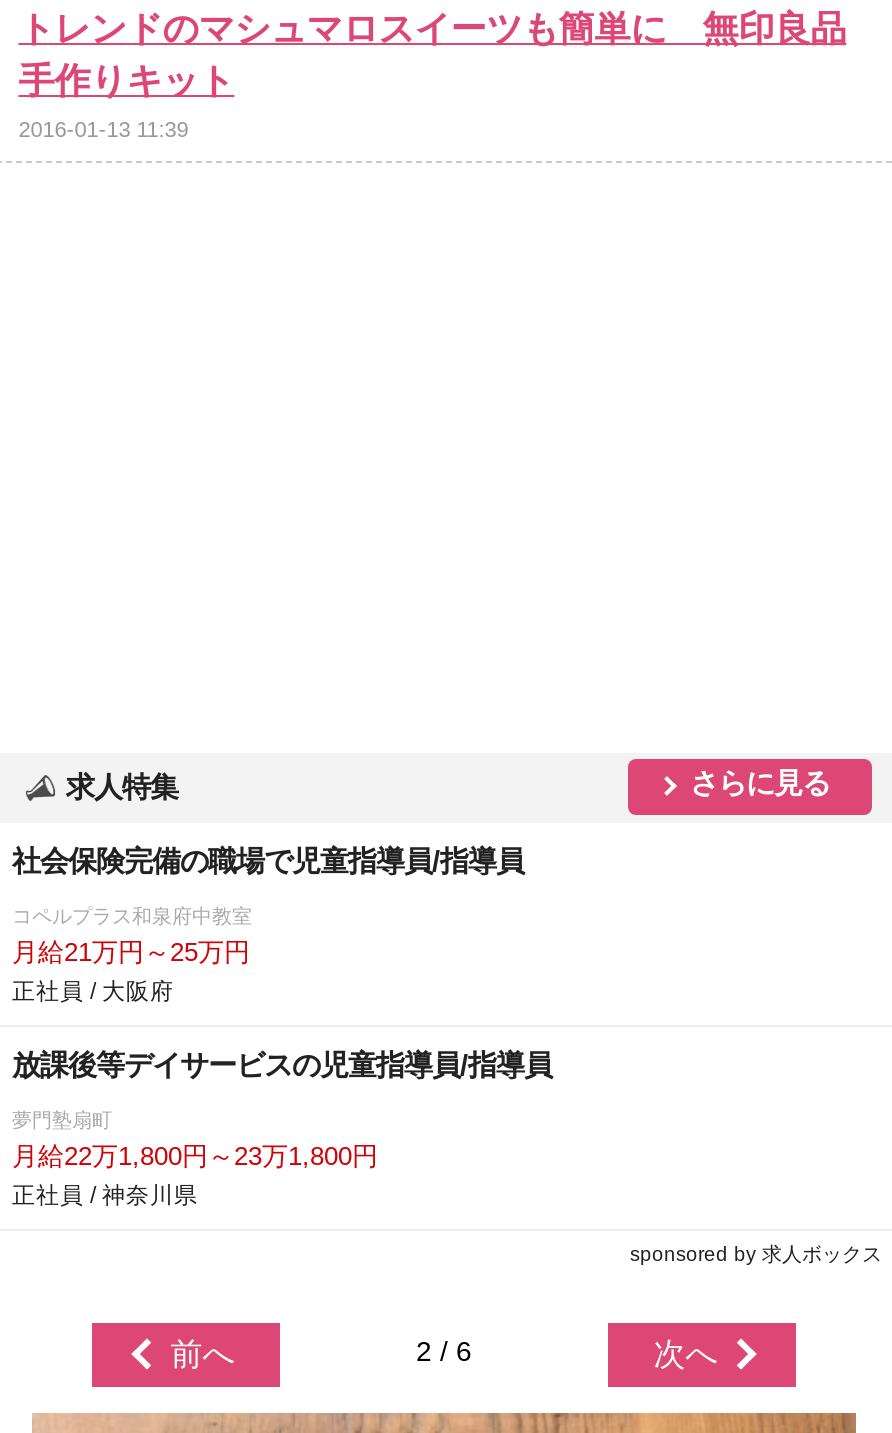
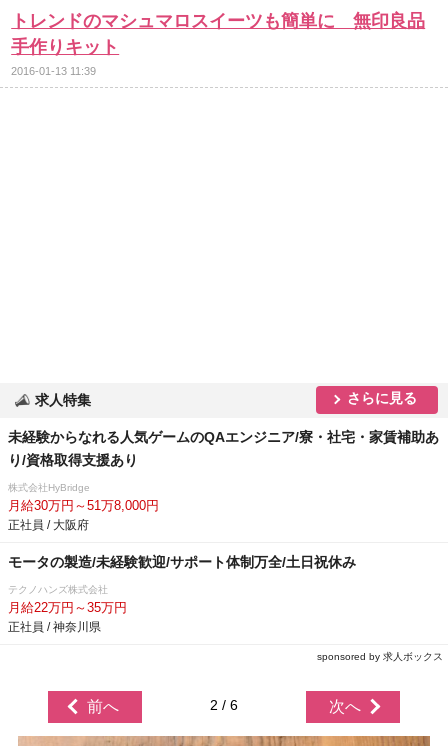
[12,845,524,877] 社会保険完備の職場で児童指導員/指導員 -> [8,429,439,468] 未経験からなれる人気ゲームのQAエンジニア/寮・社宅・家賃補助あ | り/資格取得支援あり
[12,905,252,967] コペルプラス和泉府中教室 | 月給21万円～25万円 -> [8,482,159,513] 株式会社HyBridge | 月給30万円～51万8,000円
[12,1049,552,1081] 放課後等デイサービスの児童指導員/指導員 -> [8,554,356,570] モータの製造/未経験歓迎/サポート体制万全/土日祝休み
[12,1109,378,1171] 夢門塾扇町 | 月給22万1,800円～23万1,800円 -> [8,584,127,615] テクノハンズ株式会社 | 月給22万円～35万円

